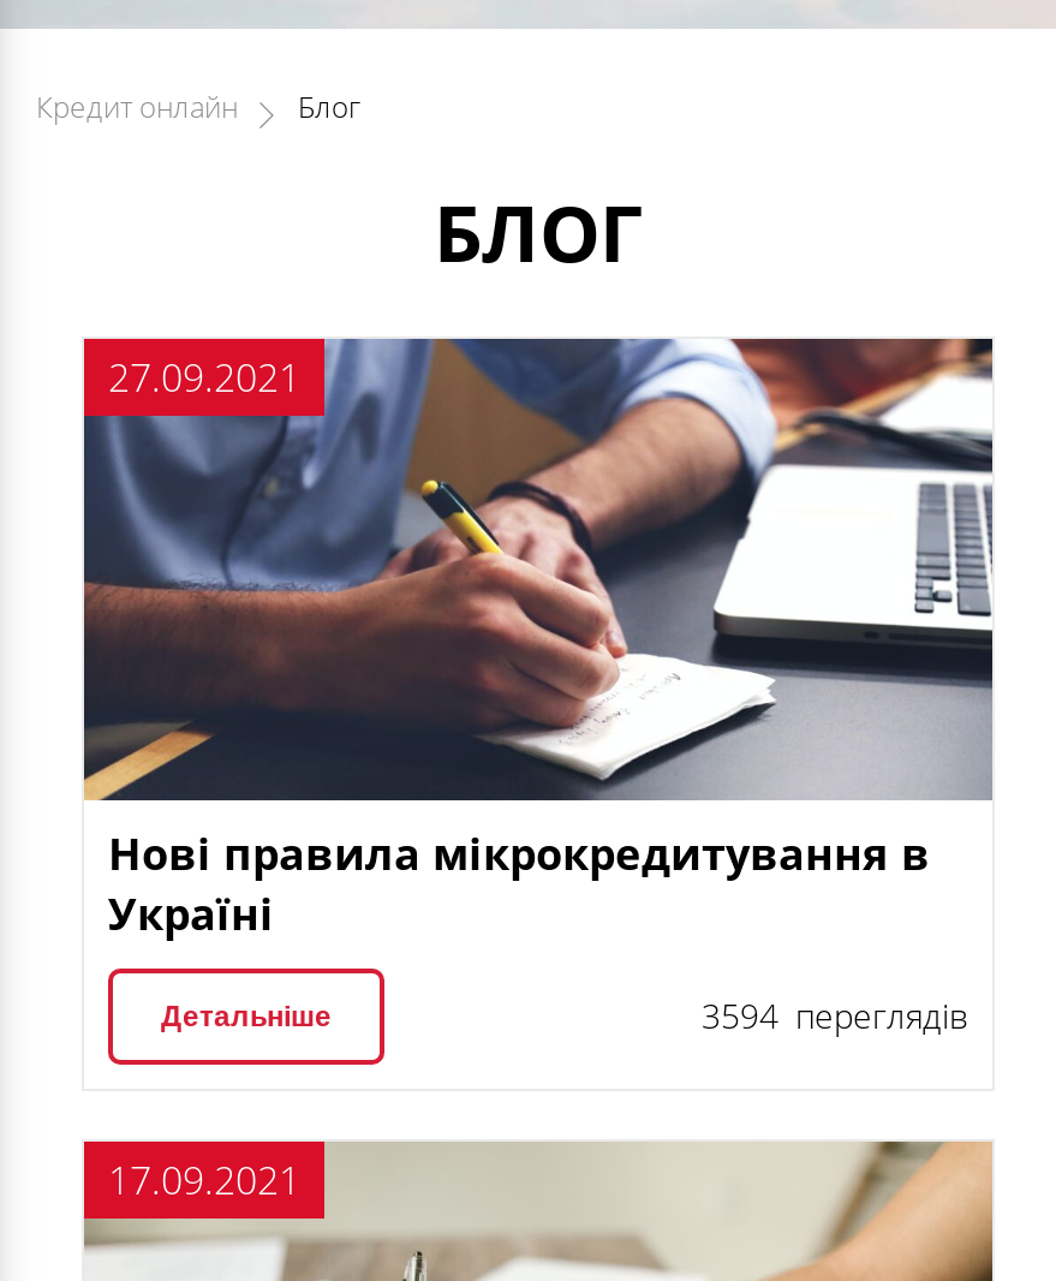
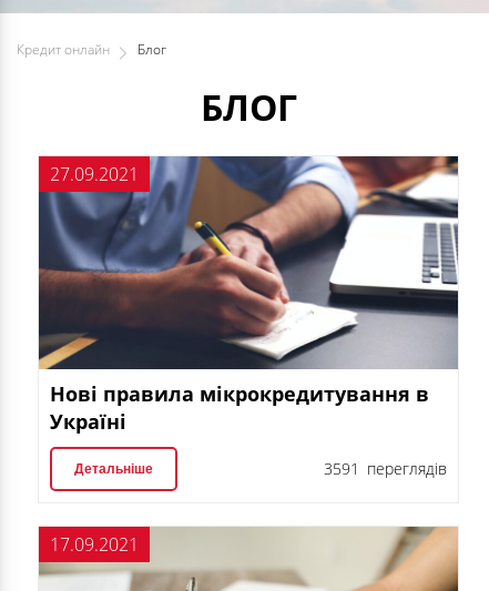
[702,994,968,1039] 3594 переглядів -> [324,458,447,479] 3591 переглядів

